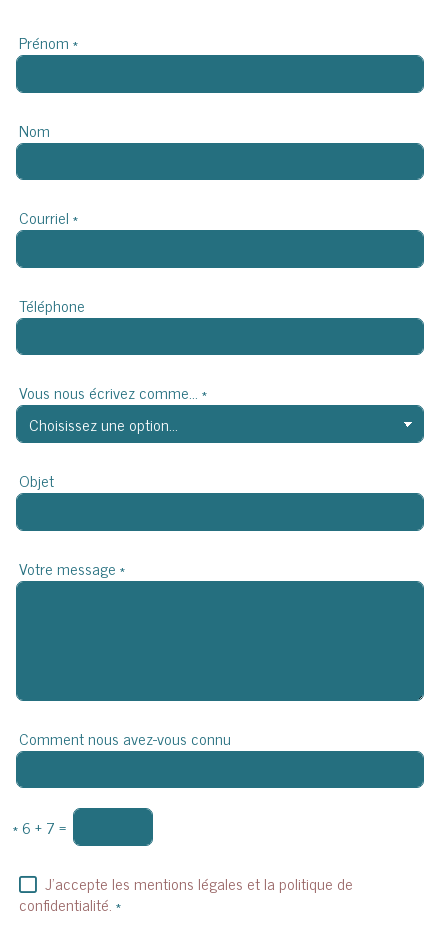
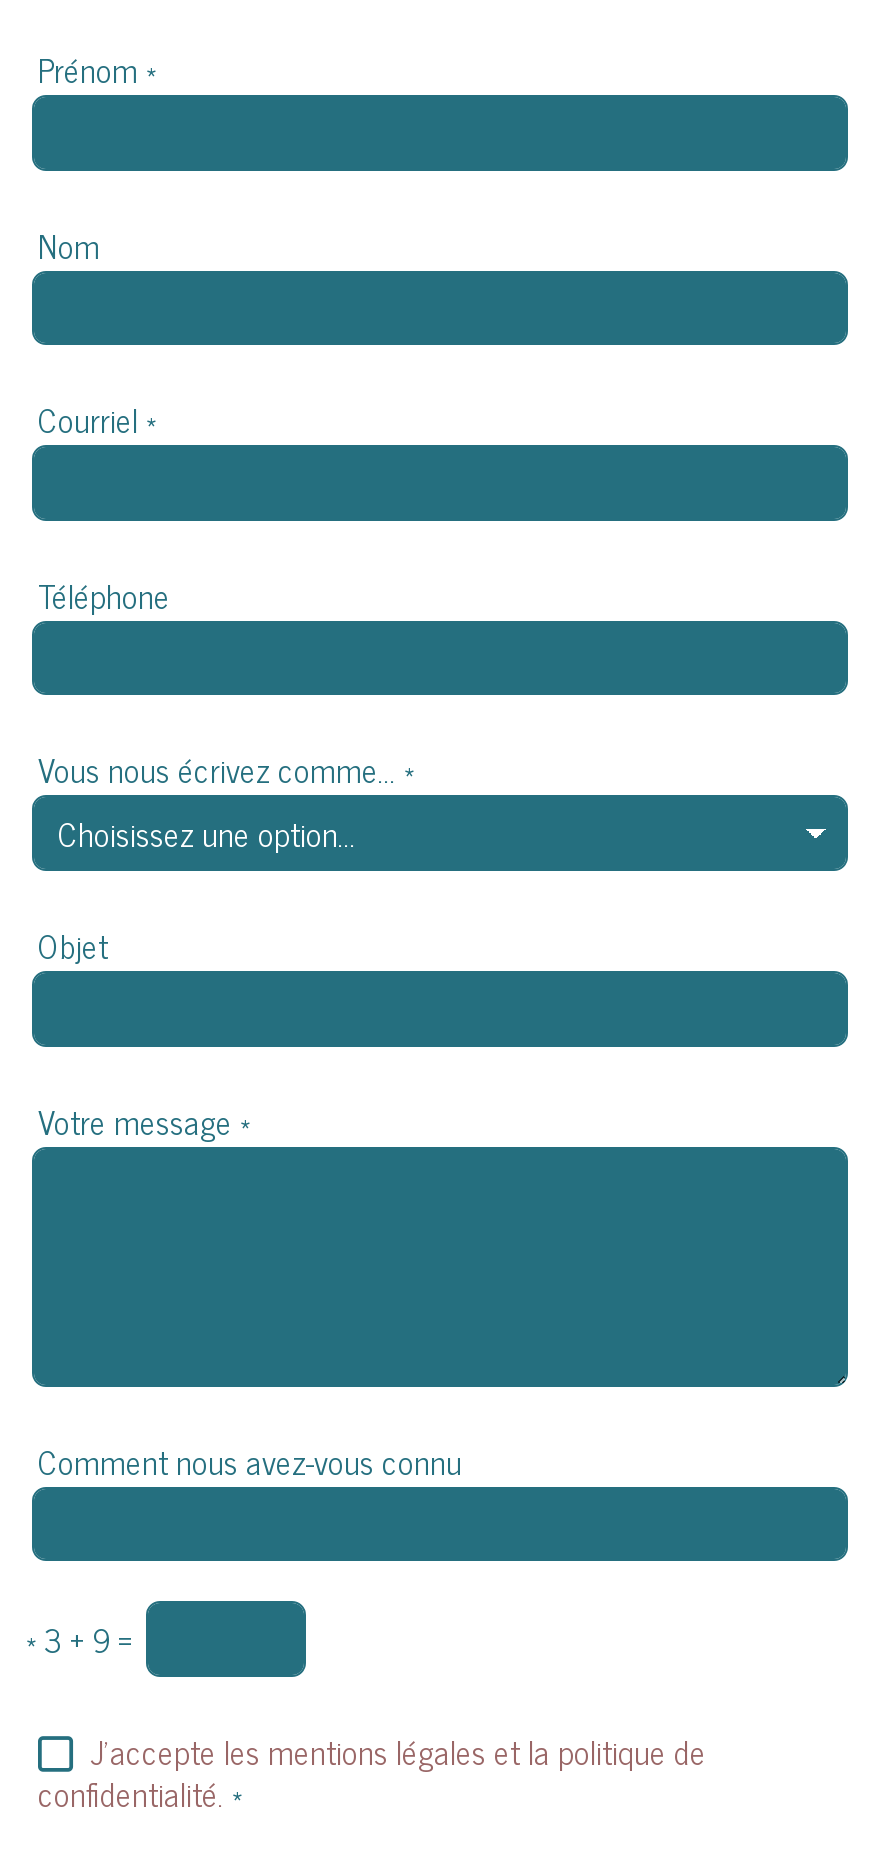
[13,814,66,840] * 6 + 7 = -> [26,1613,132,1665] * 3 + 9 =

